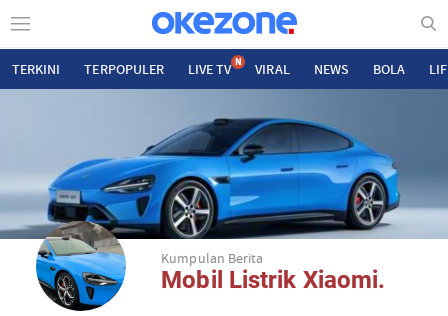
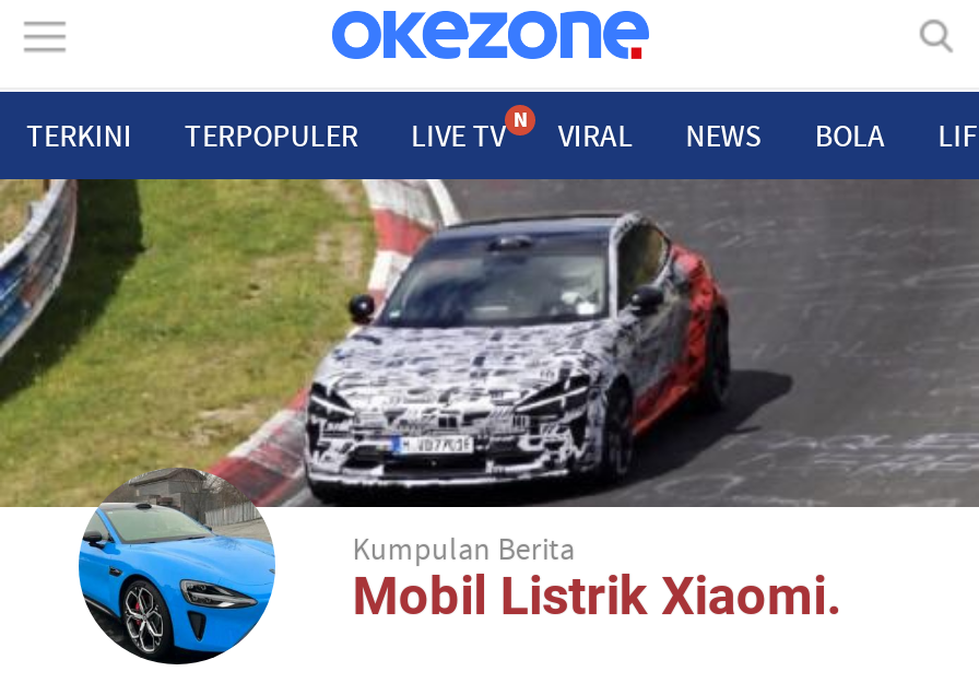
[3,88,445,240] [image] -> [7,177,972,509] [image]

